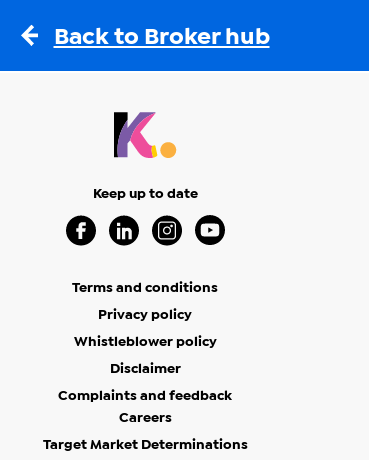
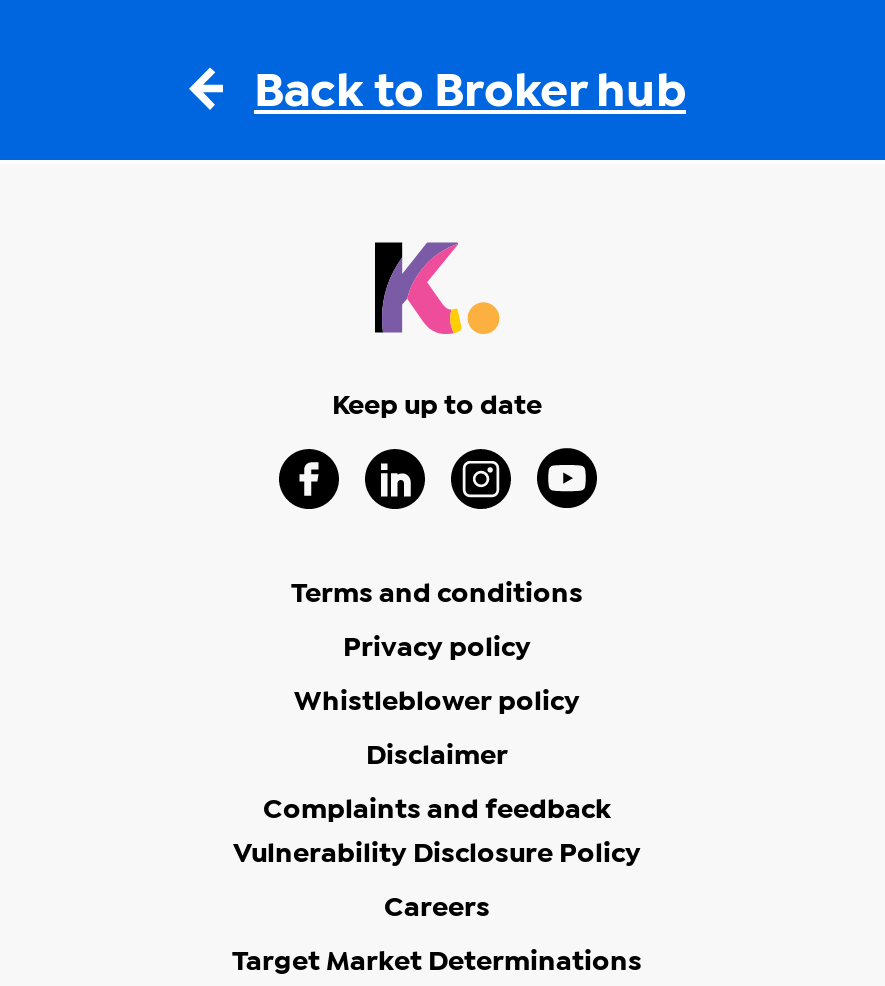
none -> [233,840,641,868] Vulnerability Disclosure Policy

